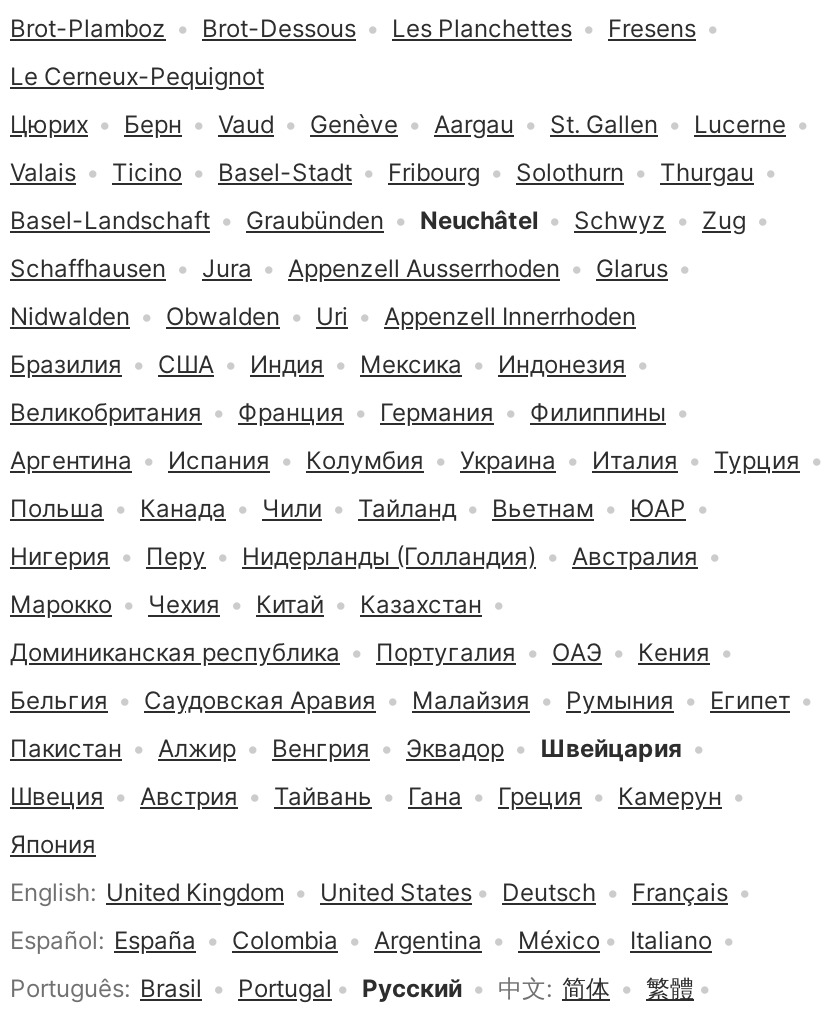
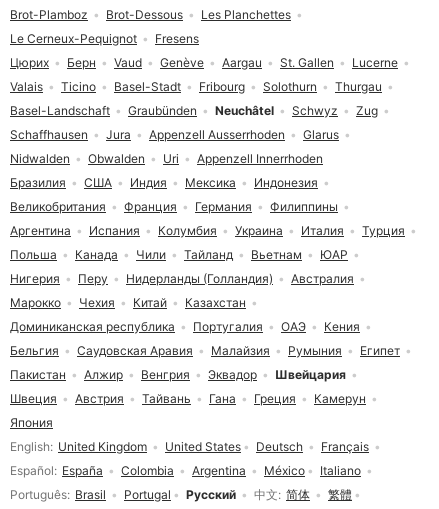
moved [608,14,696,44] -> [155,31,199,46]: Fresens

